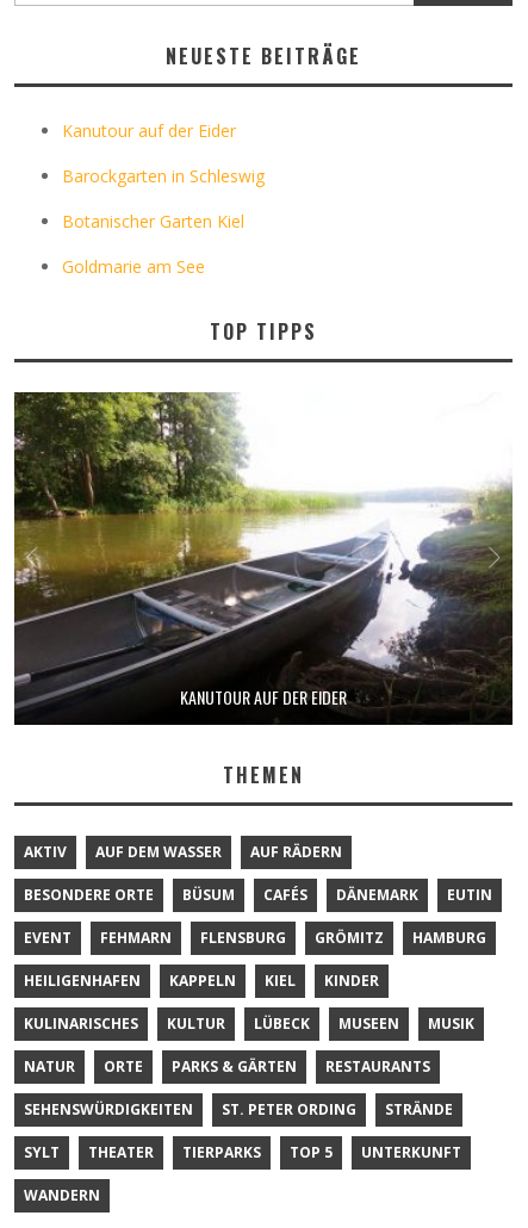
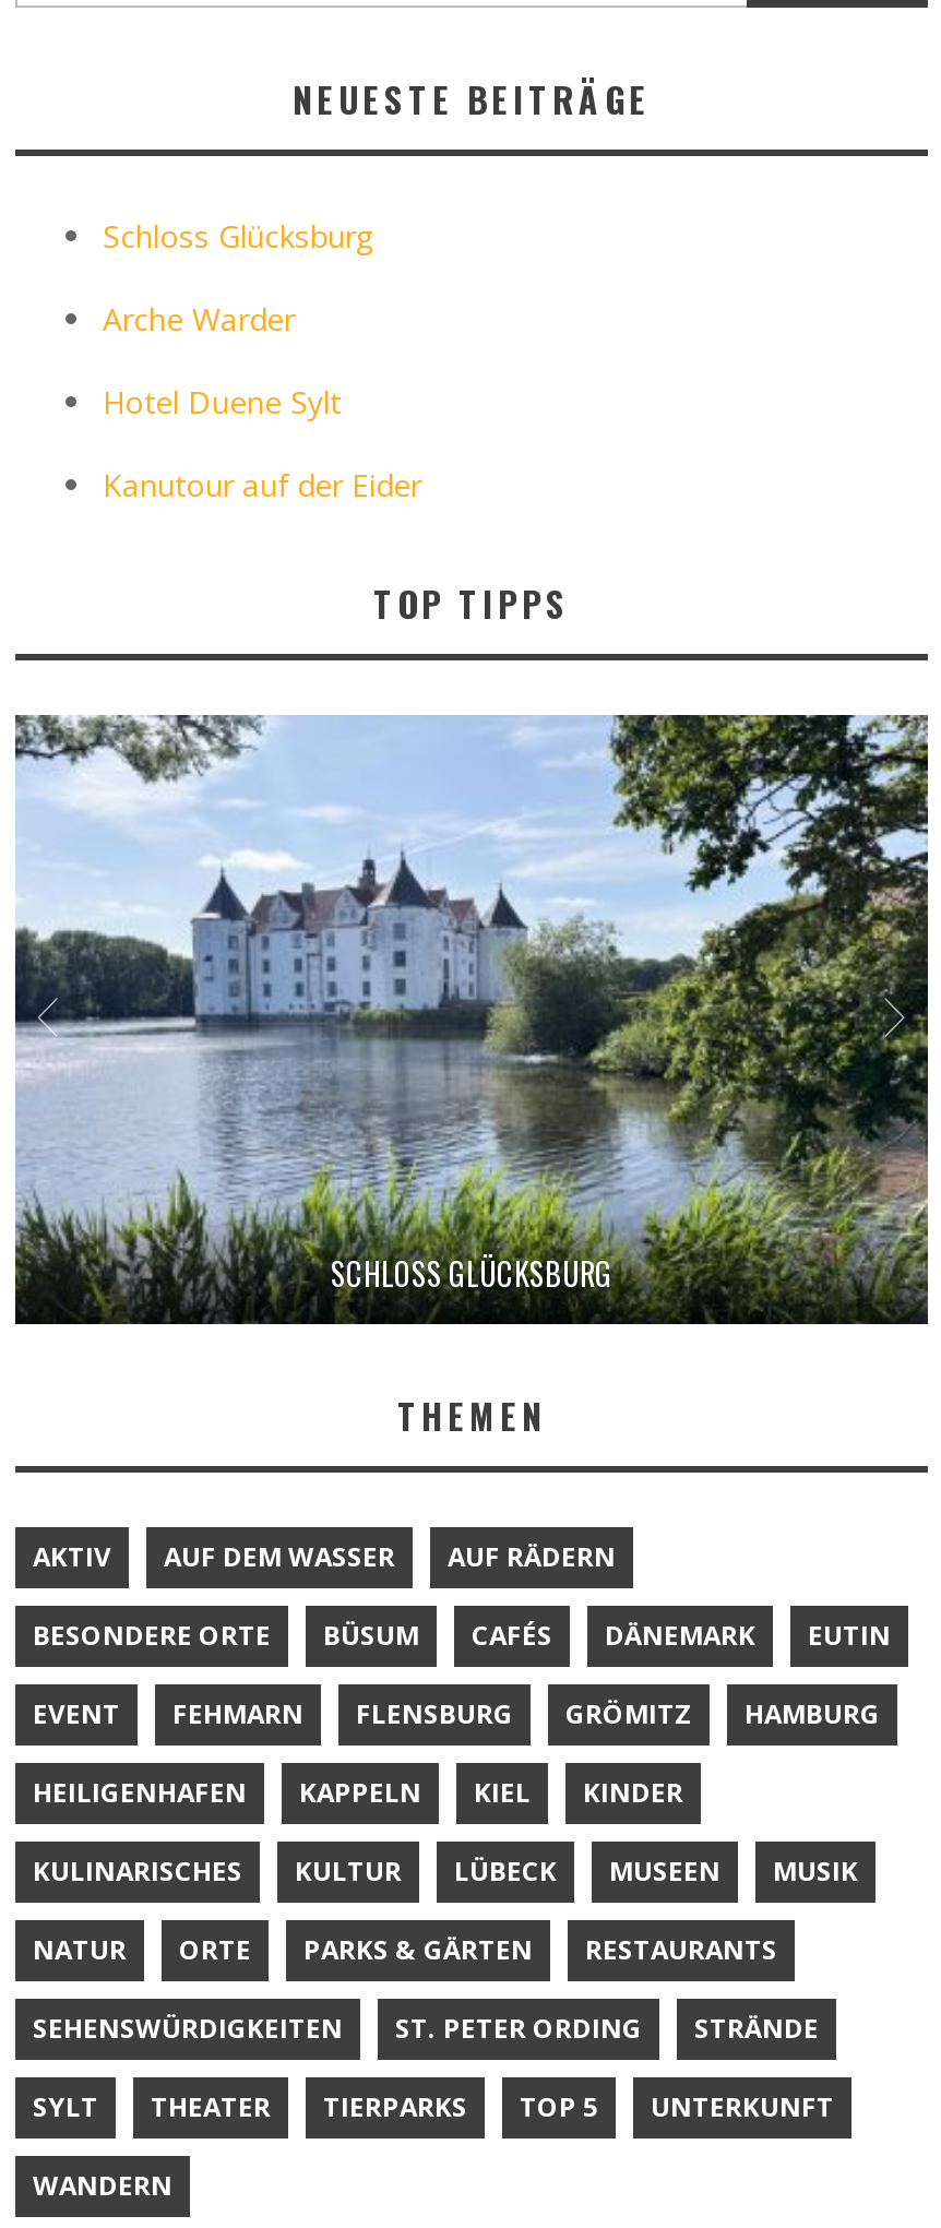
none -> [103,215,373,423] Schloss Glücksburg | Arche Warder | Hotel Duene Sylt
moved [62,119,236,142] -> [103,464,421,506]: Kanutour auf der Eider
[62,165,265,278] Barockgarten in Schleswig | Botanischer Garten Kiel | Goldmarie am See -> none
[13,391,514,725] [image] | KANUTOUR AUF DER EIDER -> [13,713,930,1324] [image] | SCHLOSS GLÜCKSBURG

